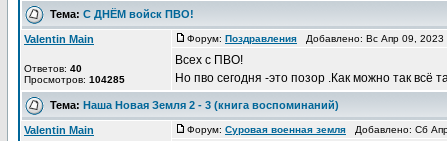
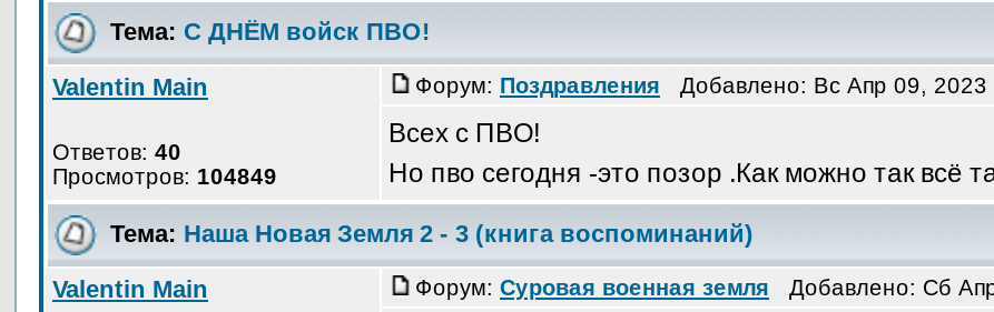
[24,74,125,85] Просмотров: 104285 -> [52,164,277,189] Просмотров: 104849

